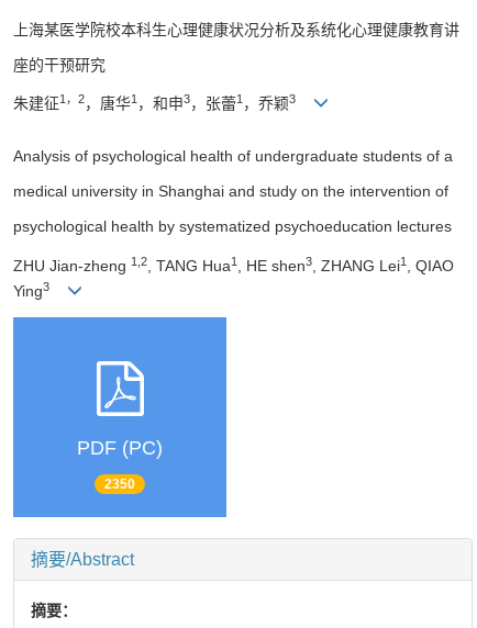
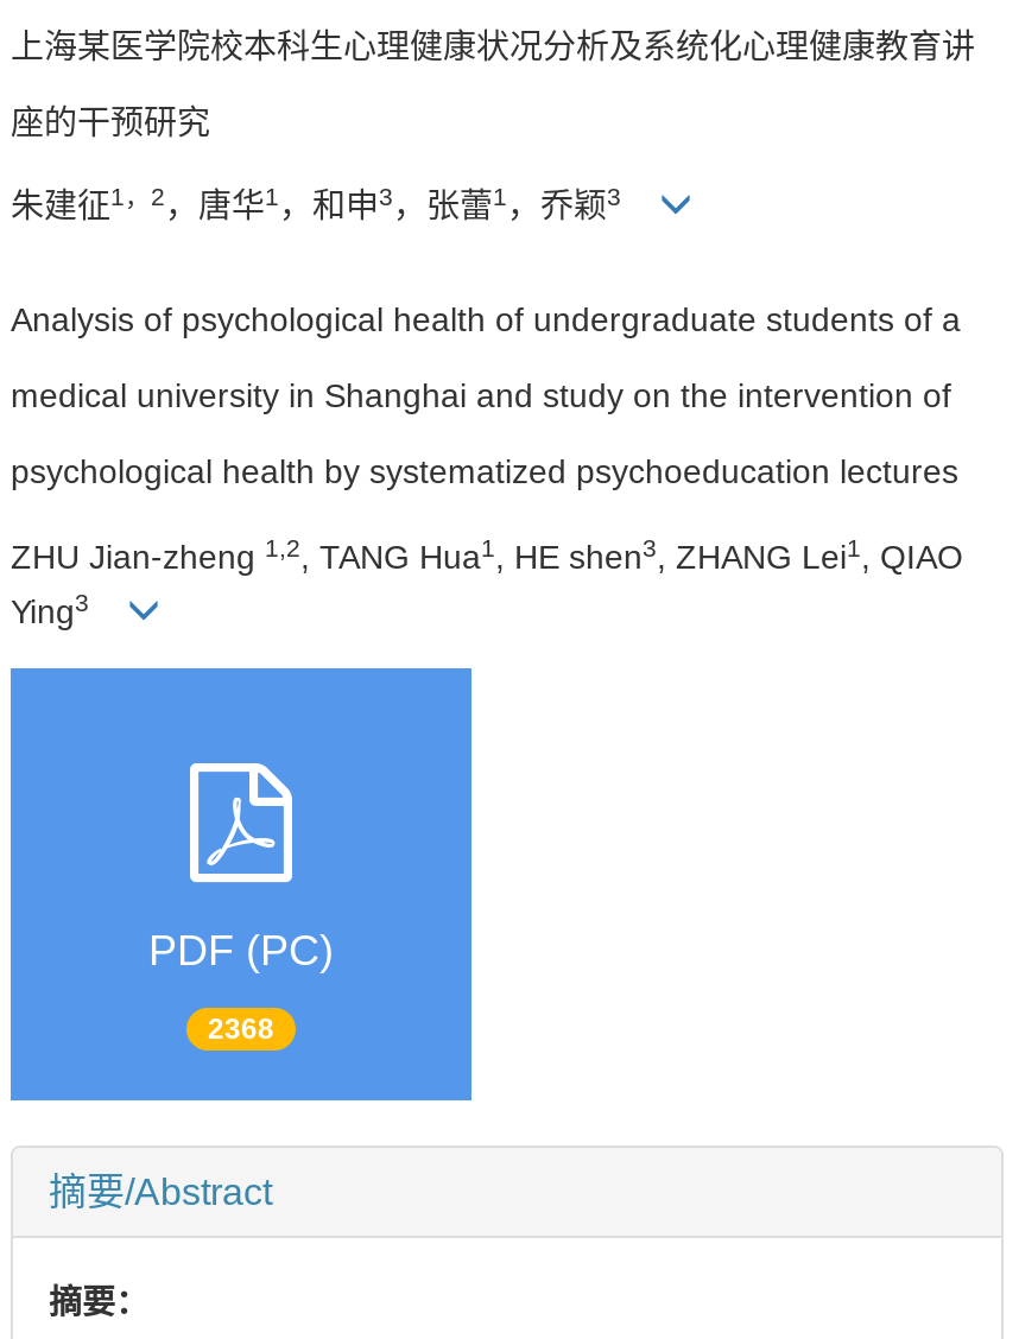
[104,476,135,491] 2350 -> [208,1012,274,1045] 2368

